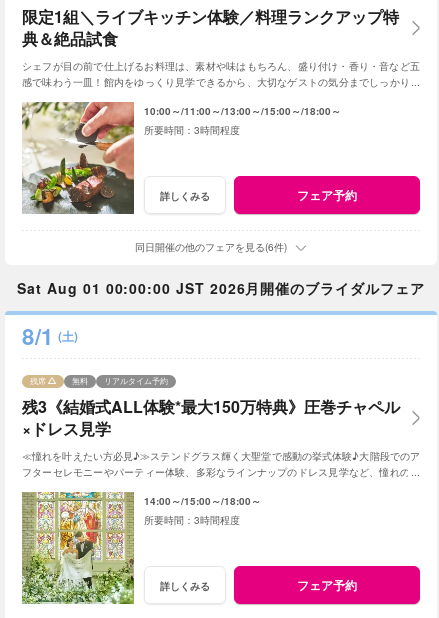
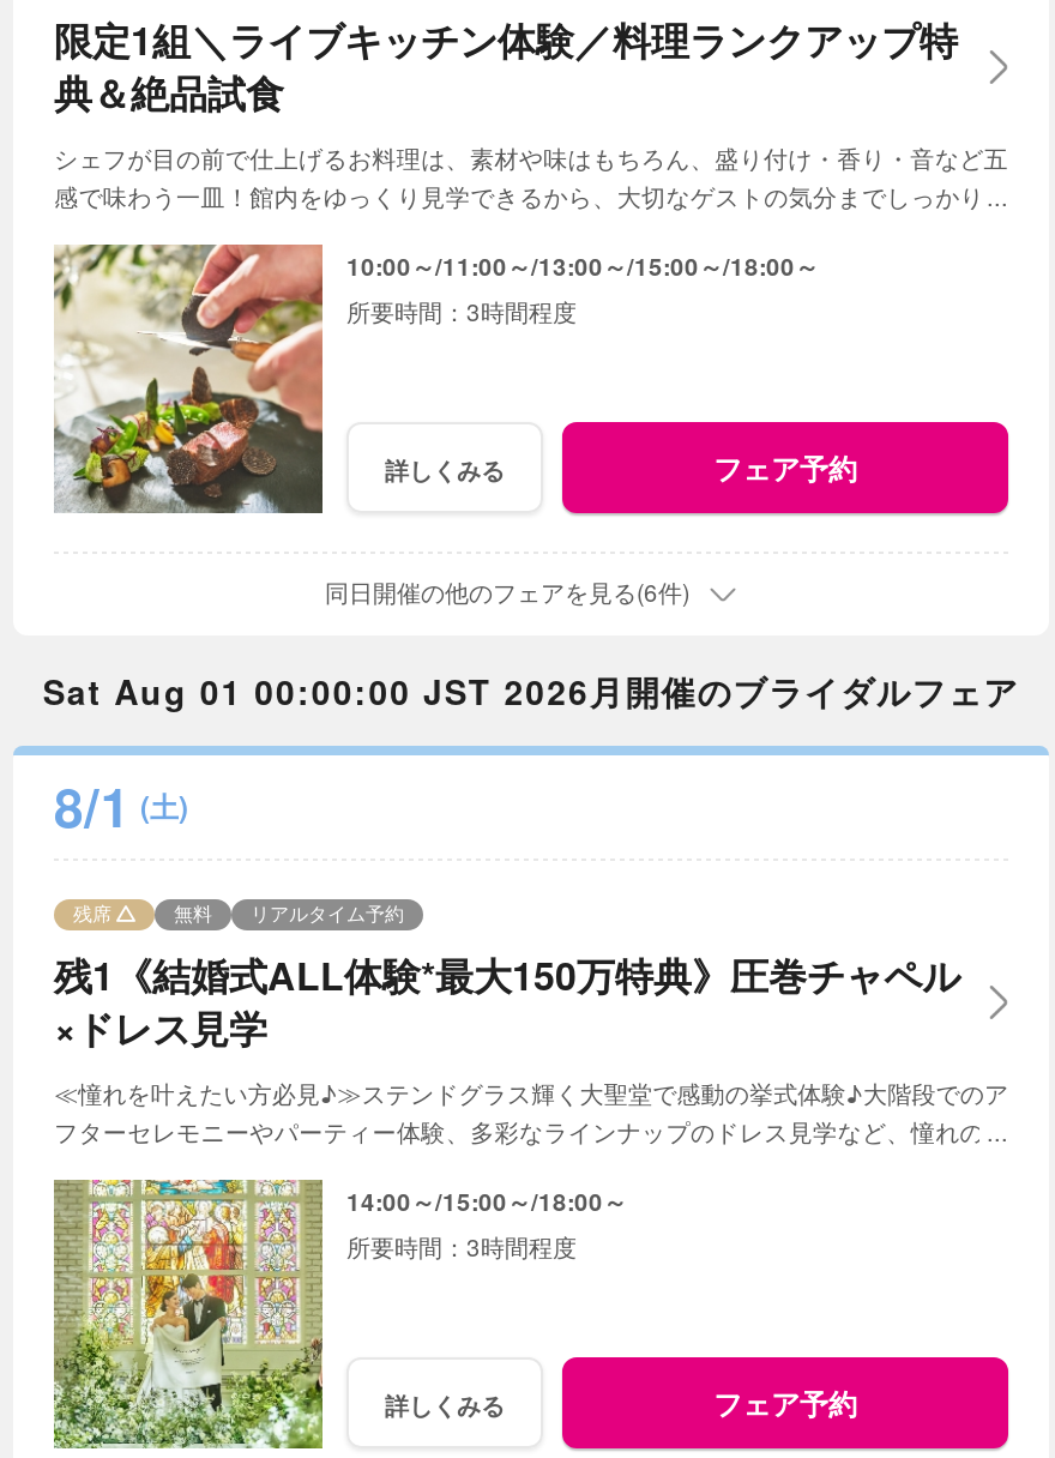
[22,395,400,418] 残3《結婚式ALL体験*最大150万特典》圧巻チャペル -> [54,947,960,1002] 残1《結婚式ALL体験*最大150万特典》圧巻チャペル

